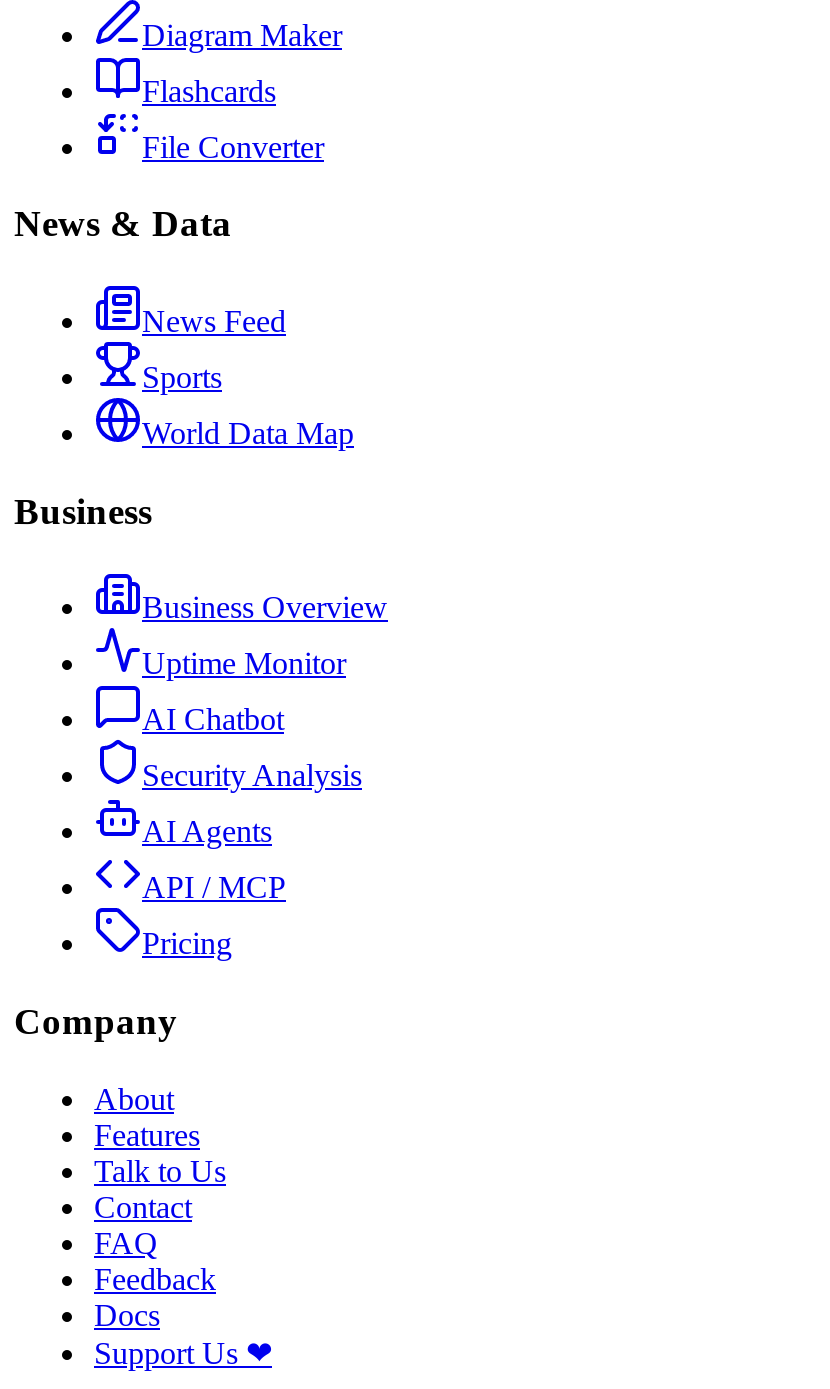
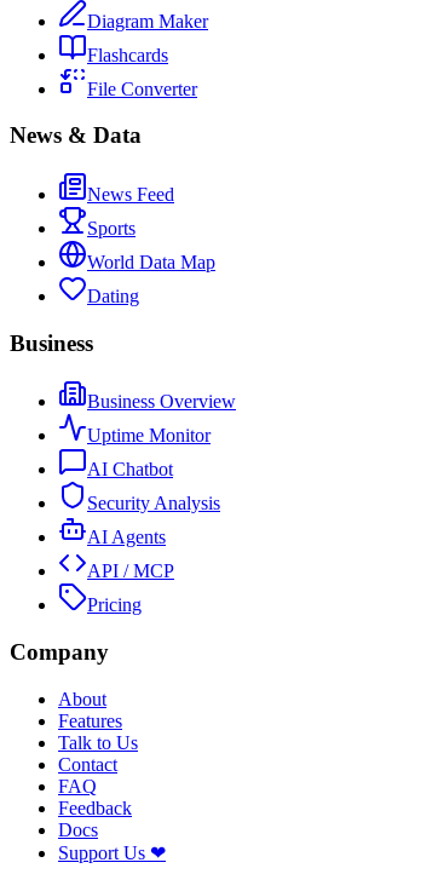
none -> [87,286,139,306] Dating

